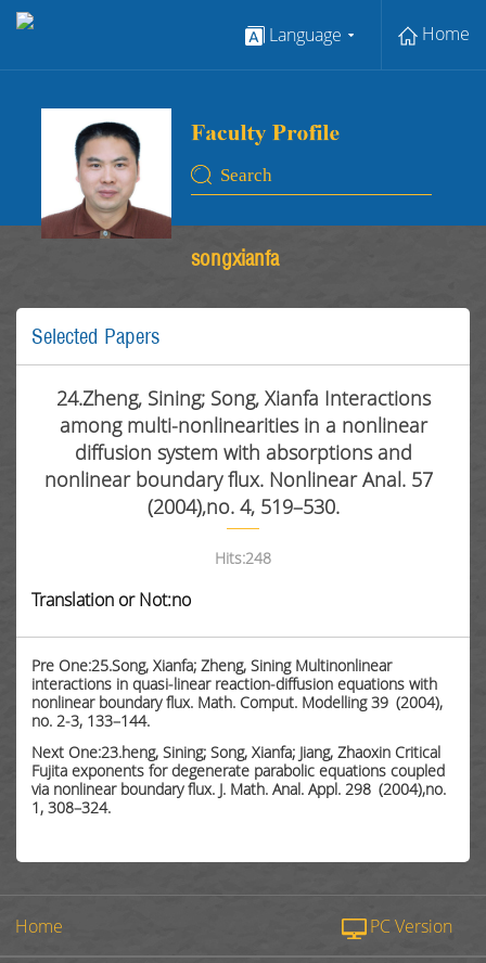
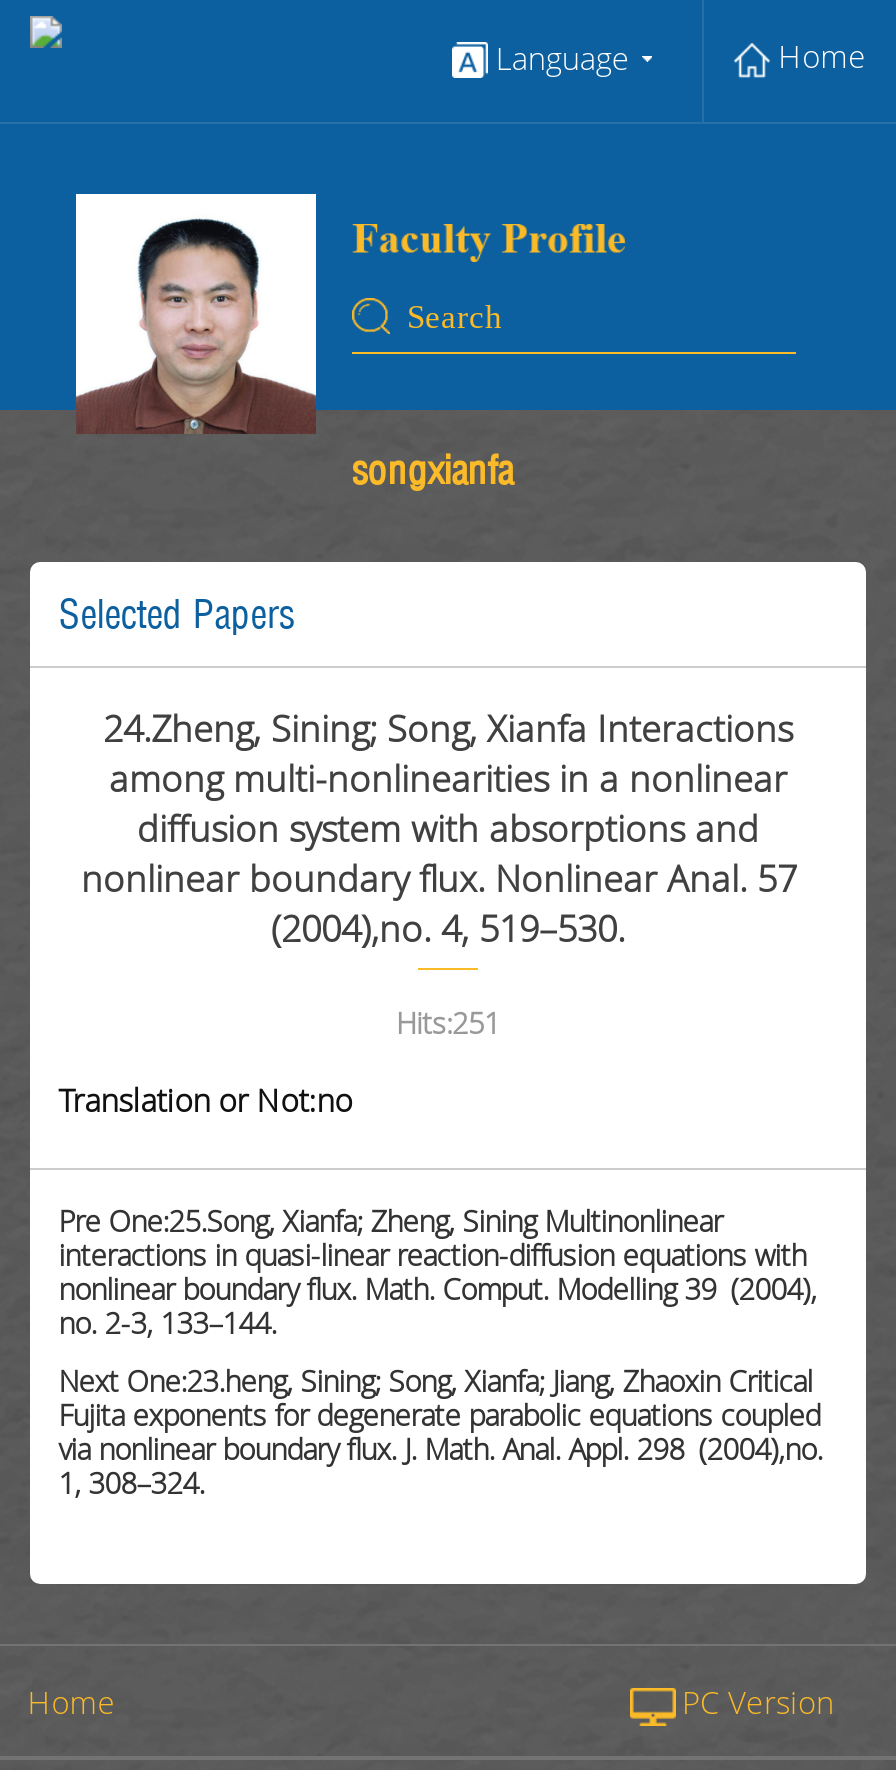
[215,548,271,568] Hits:248 -> [396,1004,500,1042] Hits:251

